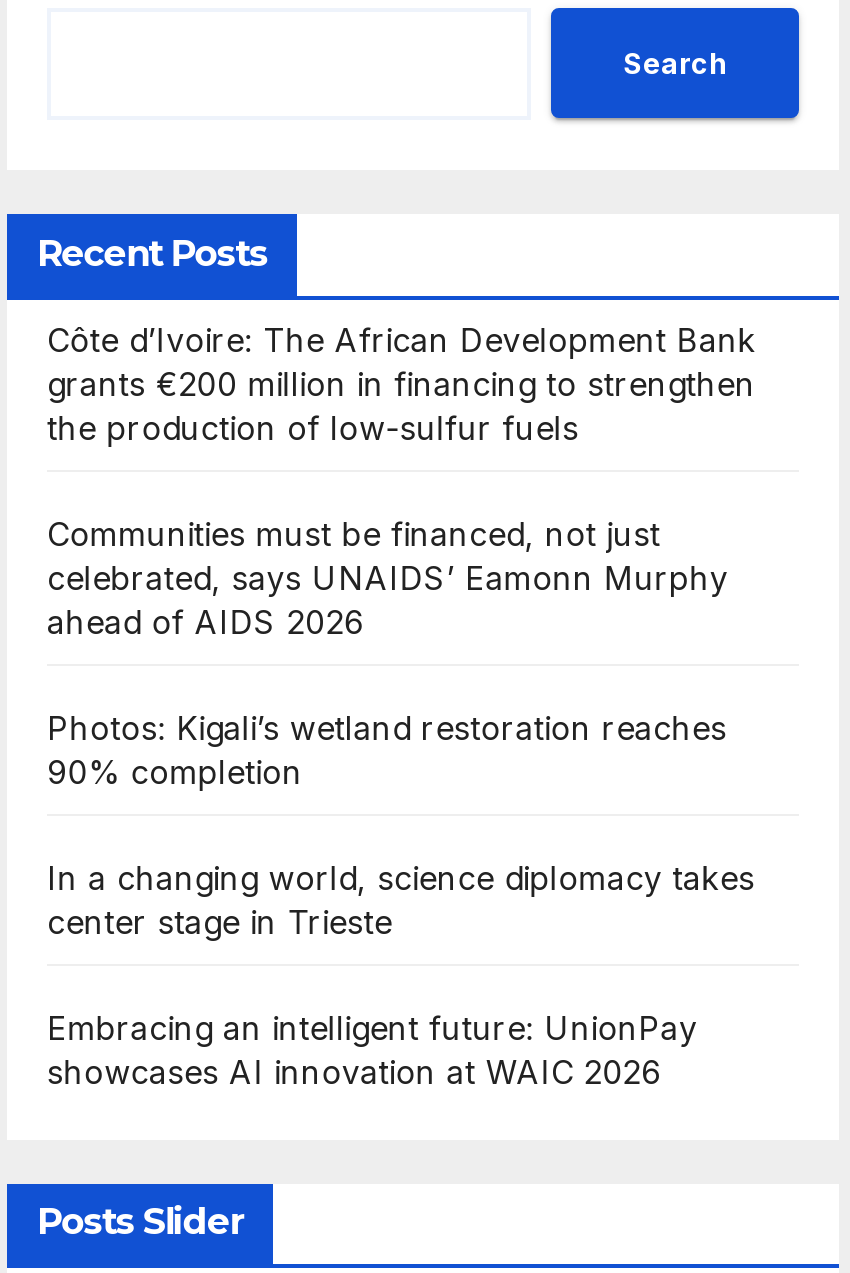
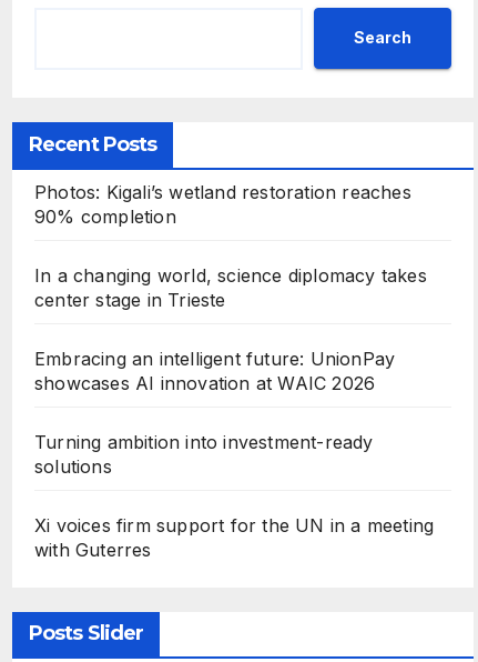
[47,320,756,642] Côte d’Ivoire: The African Development Bank | grants €200 million in financing to strengthen | the production of low-sulfur fuels | Communities must be financed, not just | celebrated, says UNAIDS’ Eamonn Murphy | ahead of AIDS 2026 -> none
moved [47,708,755,1092] -> [34,181,427,394]: Photos: Kigali’s wetland restoration reaches | 90% completion | In a changing world, science diplomacy takes | center stage in Trieste | Embracing an intelligent future: UnionPay | showcases AI innovation at WAIC 2026
none -> [34,431,434,561] Turning ambition into investment-ready | solutions | Xi voices firm support for the UN in a meeting | with Guterres

